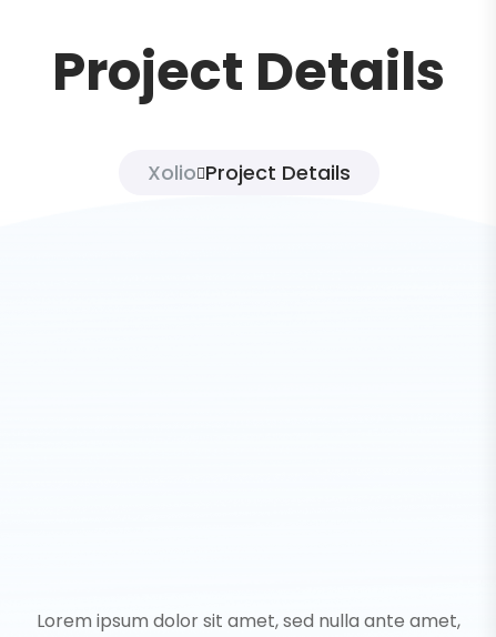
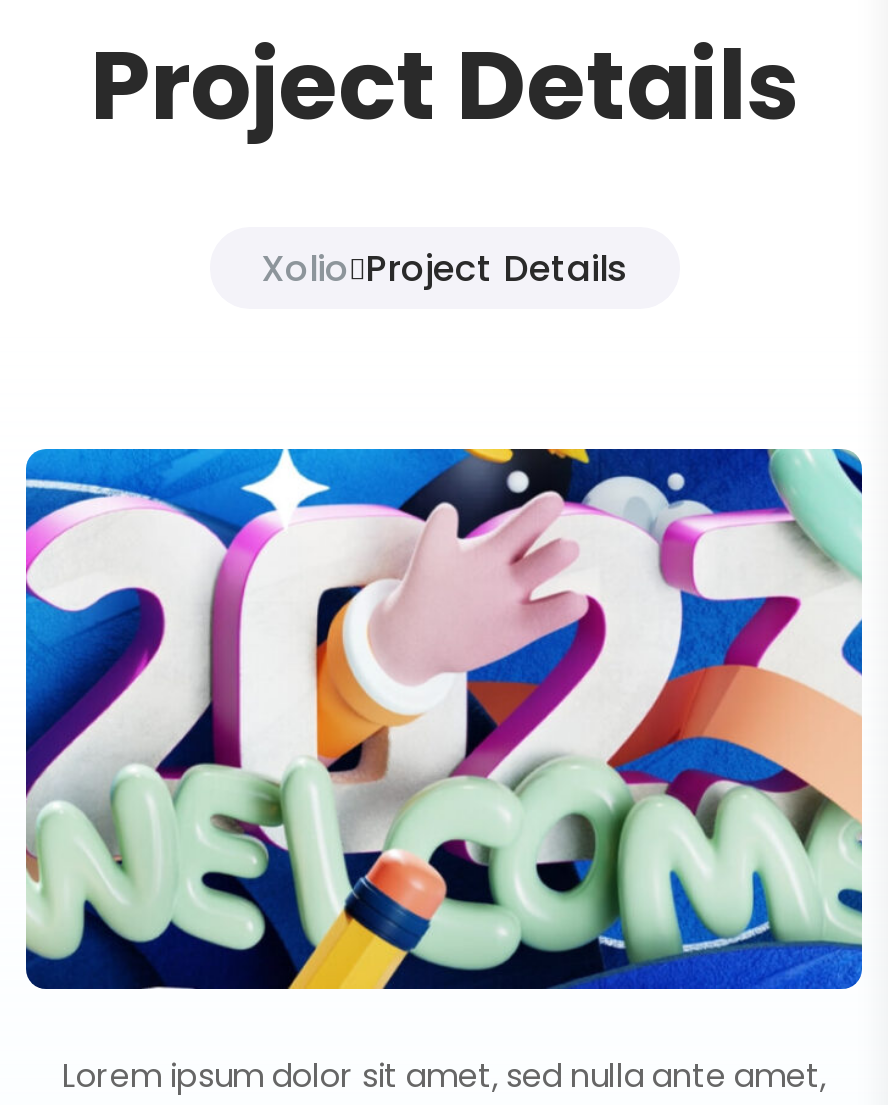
none -> [24,447,864,991] [image]

